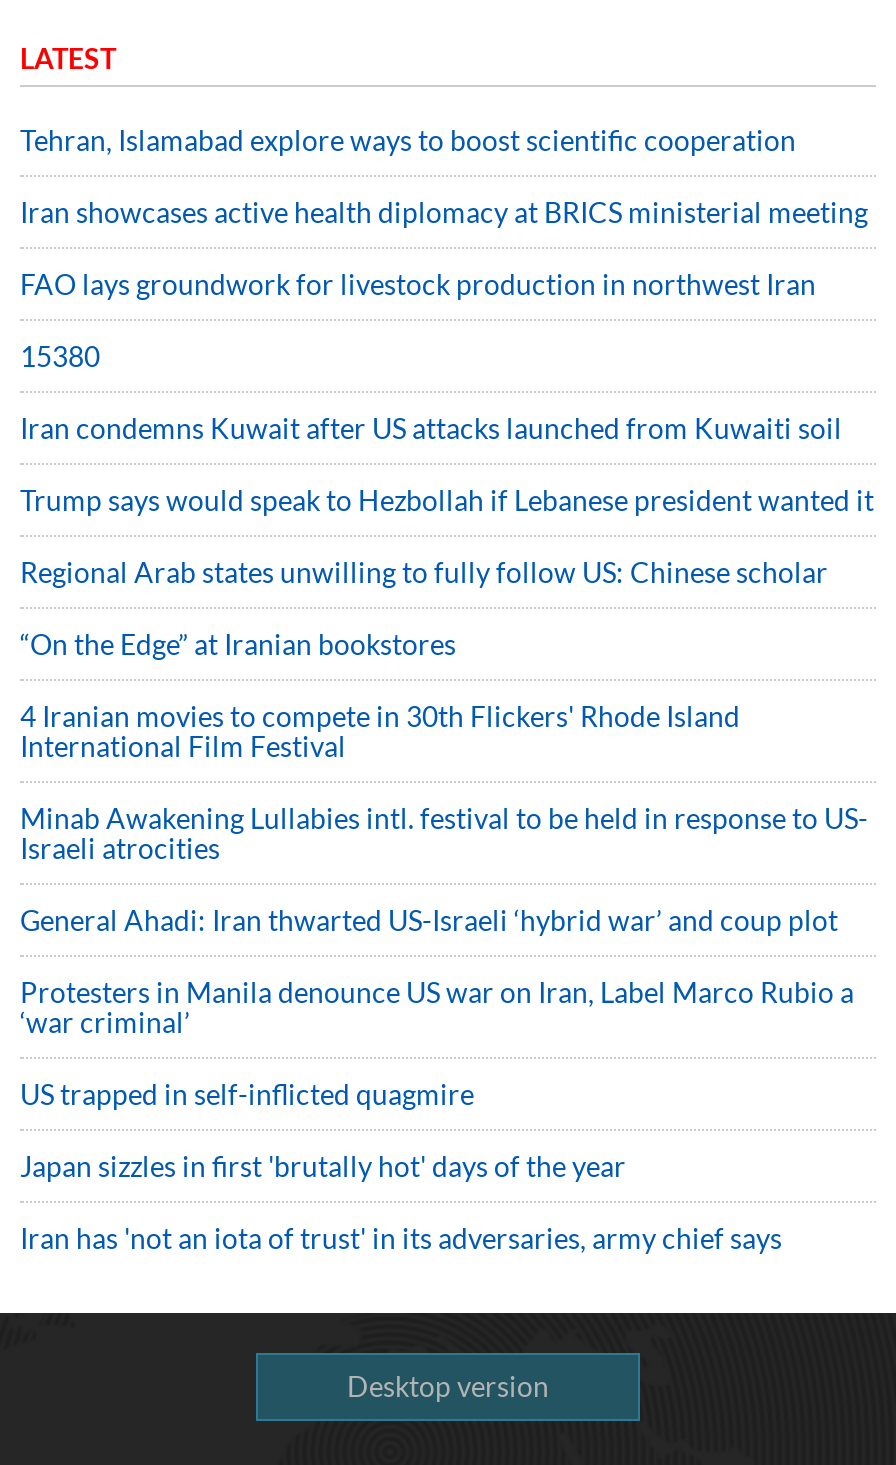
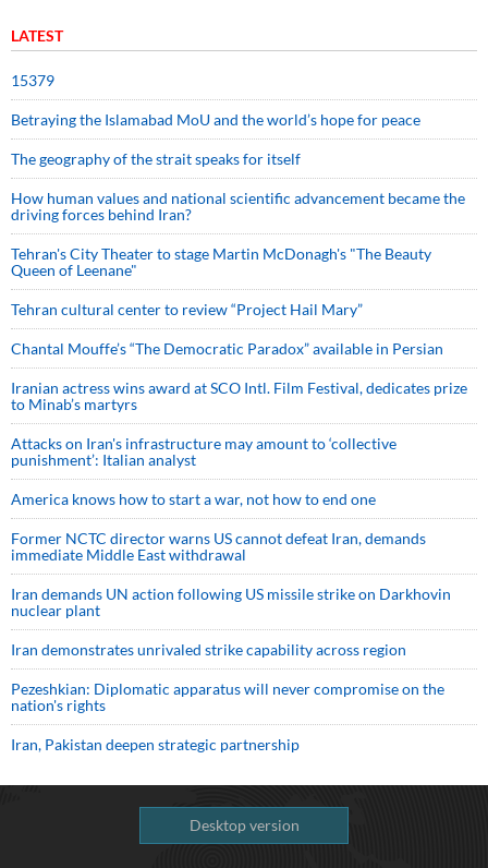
[20,122,796,156] Tehran, Islamabad explore ways to boost scientific cooperation -> [11,71,54,89] 15379
[20,194,868,228] Iran showcases active health diplomacy at BRICS ministerial meeting -> [11,110,420,128] Betraying the Islamabad MoU and the world’s hope for peace
[20,266,816,300] FAO lays groundwork for livestock production in northwest Iran -> [11,149,301,168] The geography of the strait speaks for itself
[20,338,100,372] 15380 -> [11,188,465,223] How human values and national scientific advancement became the | driving forces behind Iran?
[20,410,842,444] Iran condemns Kuwait after US attacks launched from Kuwaiti soil -> [11,244,431,279] Tehran's City Theater to stage Martin McDonagh's "The Beauty | Queen of Leenane"
[20,482,874,516] Trump says would speak to Hezbollah if Lebanese president wanted it -> [11,300,363,318] Tehran cultural center to review “Project Hail Mary”
[20,554,828,588] Regional Arab states unwilling to fully follow US: Chinese scholar -> [11,339,443,357] Chantal Mouffe’s “The Democratic Paradox” available in Persian
[20,626,456,660] “On the Edge” at Iranian bookstores -> [11,378,467,413] Iranian actress wins award at SCO Intl. Film Festival, dedicates prize | to Minab’s martyrs
[20,698,740,762] 4 Iranian movies to compete in 30th Flickers' Rhode Island | International Film Festival -> [11,434,396,469] Attacks on Iran's infrastructure may amount to ‘collective | punishment’: Italian analyst
[20,800,868,864] Minab Awakening Lullabies intl. festival to be held in response to US- | Israeli atrocities -> [11,489,376,508] America knows how to start a war, not how to end one
[20,902,838,936] General Ahadi: Iran thwarted US-Israeli ‘hybrid war’ and coup plot -> [11,529,426,563] Former NCTC director warns US cannot defeat Iran, demands | immediate Middle East withdrawal
[20,974,854,1038] Protesters in Manila denounce US war on Iran, Label Marco Rubio a | ‘war criminal’ -> [11,584,451,619] Iran demands UN action following US missile strike on Darkhovin | nuclear plant
[20,1076,480,1110] US trapped in self-inflicted quagmire -> [11,640,406,658] Iran demonstrates unrivaled strike capability across region
[20,1148,626,1182] Japan sizzles in first 'brutally hot' days of the year -> [11,679,444,714] Pezeshkian: Diplomatic apparatus will never compromise on the | nation's rights
[20,1220,788,1254] Iran has 'not an iota of trust' in its adversaries, army chief says -> [11,735,300,753] Iran, Pakistan deepen strategic partnership

